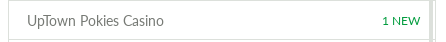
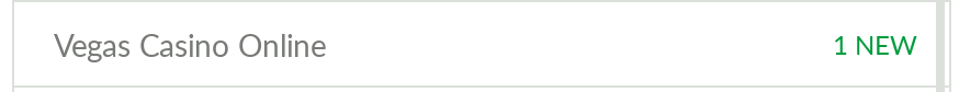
[27,12,164,29] UpTown Pokies Casino -> [54,26,326,63] Vegas Casino Online

